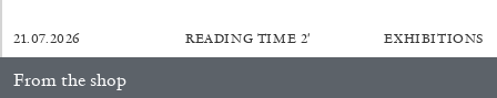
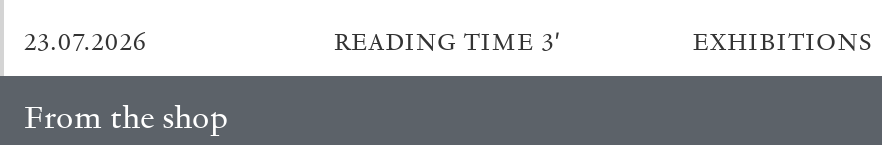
[13,31,312,46] 21.07.2026 | READING TIME 2′ -> [24,28,562,56] 23.07.2026 | READING TIME 3′

